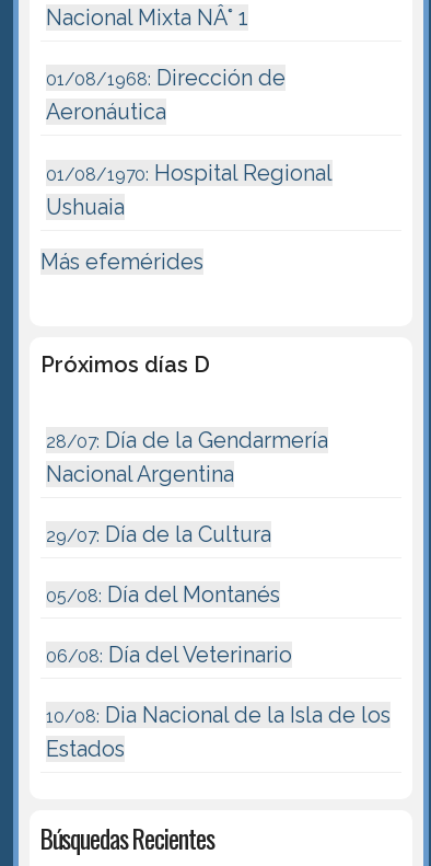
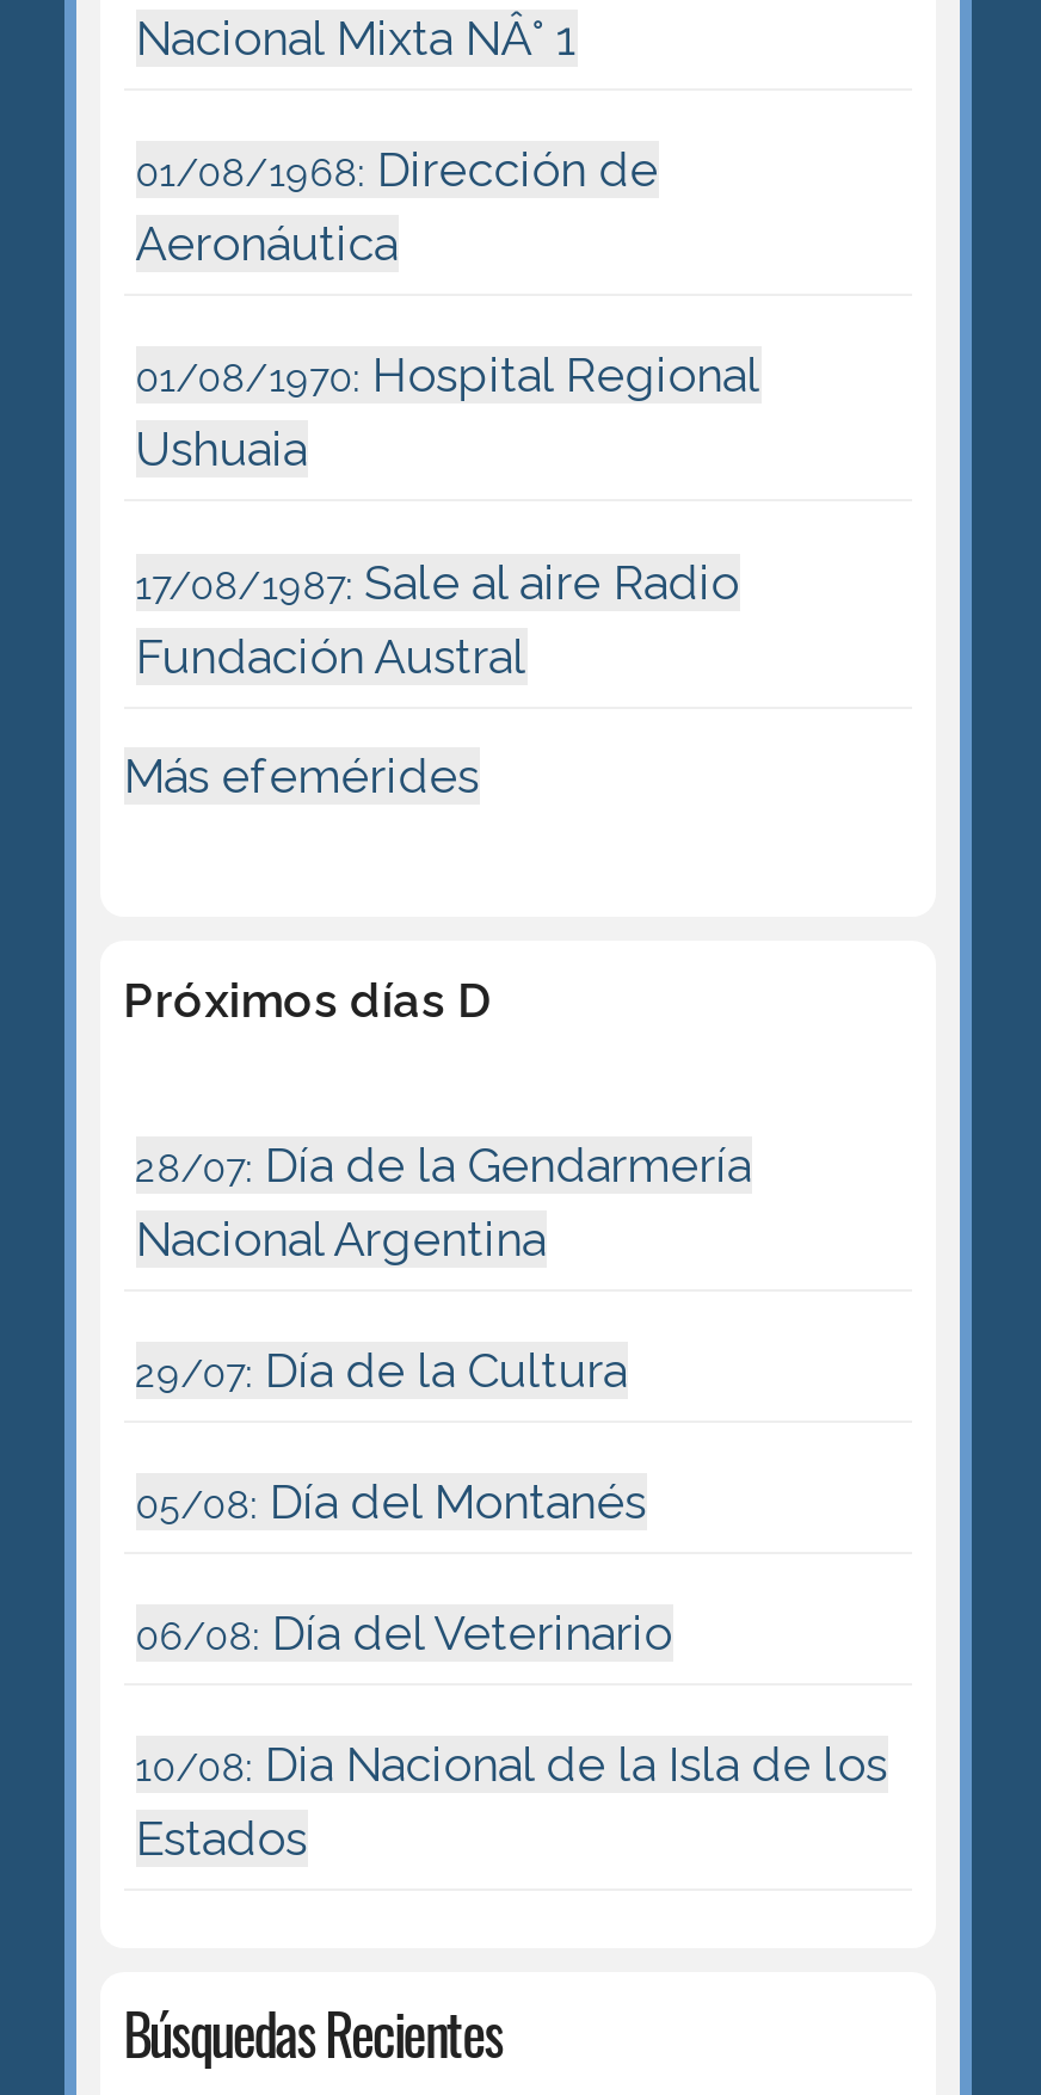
none -> [135,553,739,684] 17/08/1987: Sale al aire Radio | Fundación Austral

